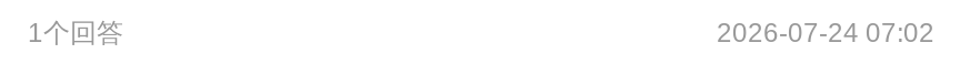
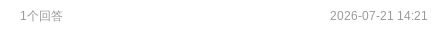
[717,18,934,49] 2026-07-24 07:02 -> [330,9,428,23] 2026-07-21 14:21

